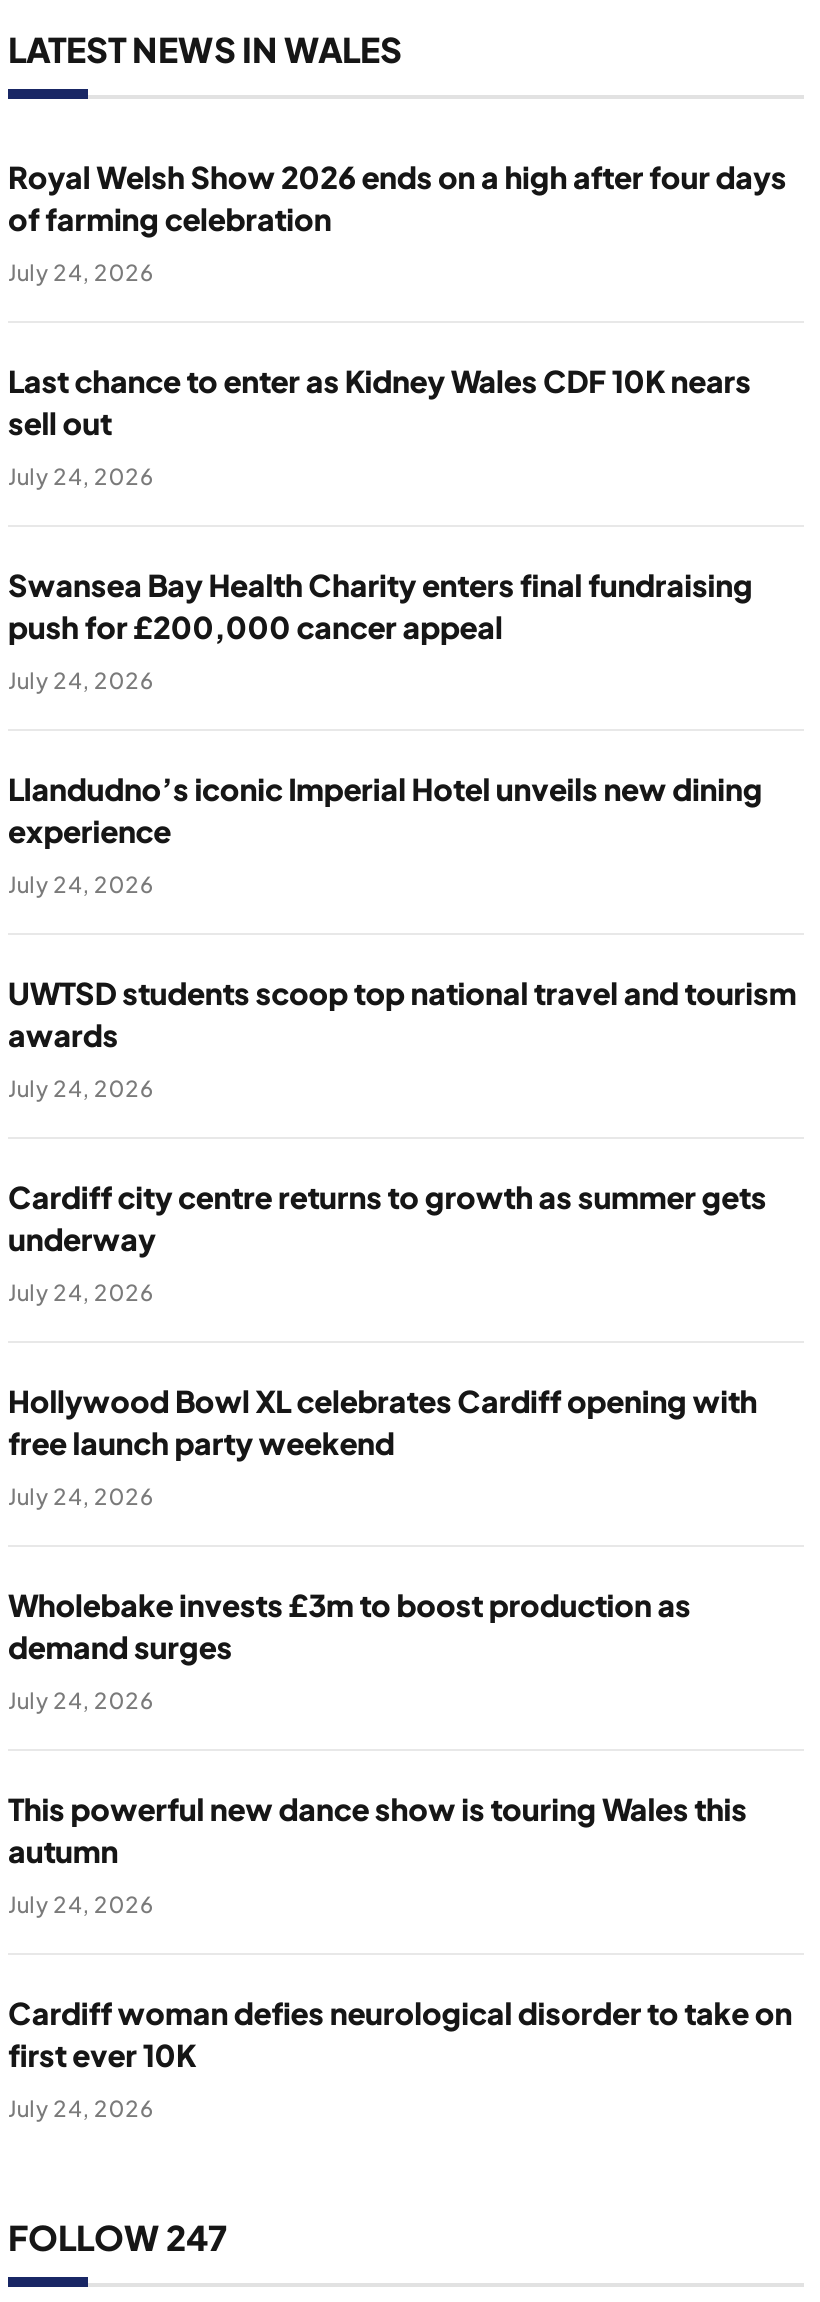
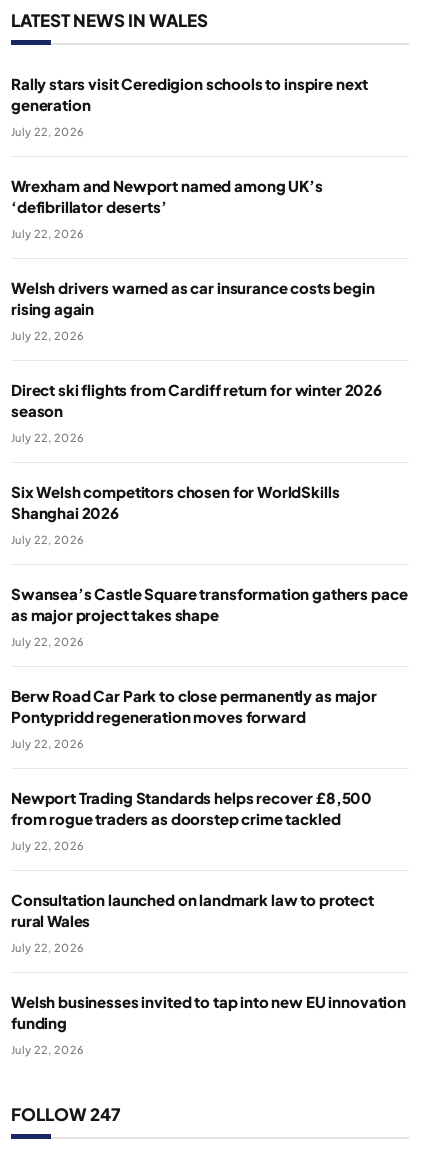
[8,156,786,236] Royal Welsh Show 2026 ends on a high after four days | of farming celebration -> [11,73,368,113] Rally stars visit Ceredigion schools to inspire next | generation
[8,258,155,284] July 24, 2026 -> [11,124,84,137] July 22, 2026
[8,360,751,440] Last chance to enter as Kidney Wales CDF 10K nears | sell out -> [11,175,323,215] Wrexham and Newport named among UK’s | ‘defibrillator deserts’
[8,462,155,488] July 24, 2026 -> [11,226,84,239] July 22, 2026
[8,564,753,644] Swansea Bay Health Charity enters final fundraising | push for £200,000 cancer appeal -> [11,277,375,317] Welsh drivers warned as car insurance costs begin | rising again
[8,666,155,692] July 24, 2026 -> [11,328,84,341] July 22, 2026
[8,768,762,848] Llandudno’s iconic Imperial Hotel unveils new dining | experience -> [11,379,382,419] Direct ski flights from Cardiff return for winter 2026 | season
[8,870,155,896] July 24, 2026 -> [11,430,84,443] July 22, 2026
[8,972,796,1052] UWTSD students scoop top national travel and tourism | awards -> [11,481,339,521] Six Welsh competitors chosen for WorldSkills | Shanghai 2026
[8,1074,155,1100] July 24, 2026 -> [11,532,84,545] July 22, 2026
[8,1176,766,1256] Cardiff city centre returns to growth as summer gets | underway -> [11,583,407,623] Swansea’s Castle Square transformation gathers pace | as major project takes shape
[8,1278,155,1304] July 24, 2026 -> [11,634,84,647] July 22, 2026
[8,1380,757,1460] Hollywood Bowl XL celebrates Cardiff opening with | free launch party weekend -> [11,685,377,725] Berw Road Car Park to close permanently as major | Pontypridd regeneration moves forward
[8,1482,155,1508] July 24, 2026 -> [11,736,84,749] July 22, 2026
[8,1584,691,1664] Wholebake invests £3m to boost production as | demand surges -> [11,787,372,827] Newport Trading Standards helps recover £8,500 | from rogue traders as doorstep crime tackled
[8,1686,155,1712] July 24, 2026 -> [11,838,84,851] July 22, 2026
[8,1788,747,1868] This powerful new dance show is touring Wales this | autumn -> [11,889,374,929] Consultation launched on landmark law to protect | rural Wales
[8,1890,155,1916] July 24, 2026 -> [11,940,84,953] July 22, 2026
[8,1992,792,2072] Cardiff woman defies neurological disorder to take on | first ever 10K -> [11,991,406,1031] Welsh businesses invited to tap into new EU innovation | funding
[8,2094,155,2120] July 24, 2026 -> [11,1042,84,1055] July 22, 2026

